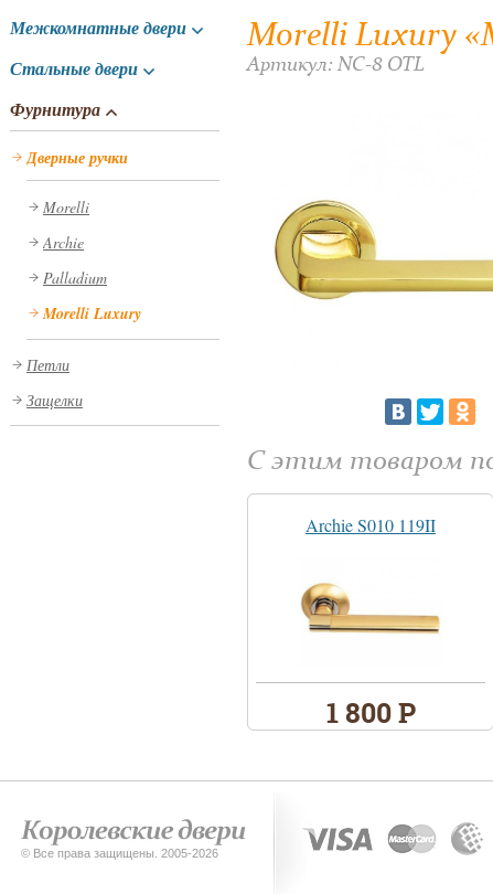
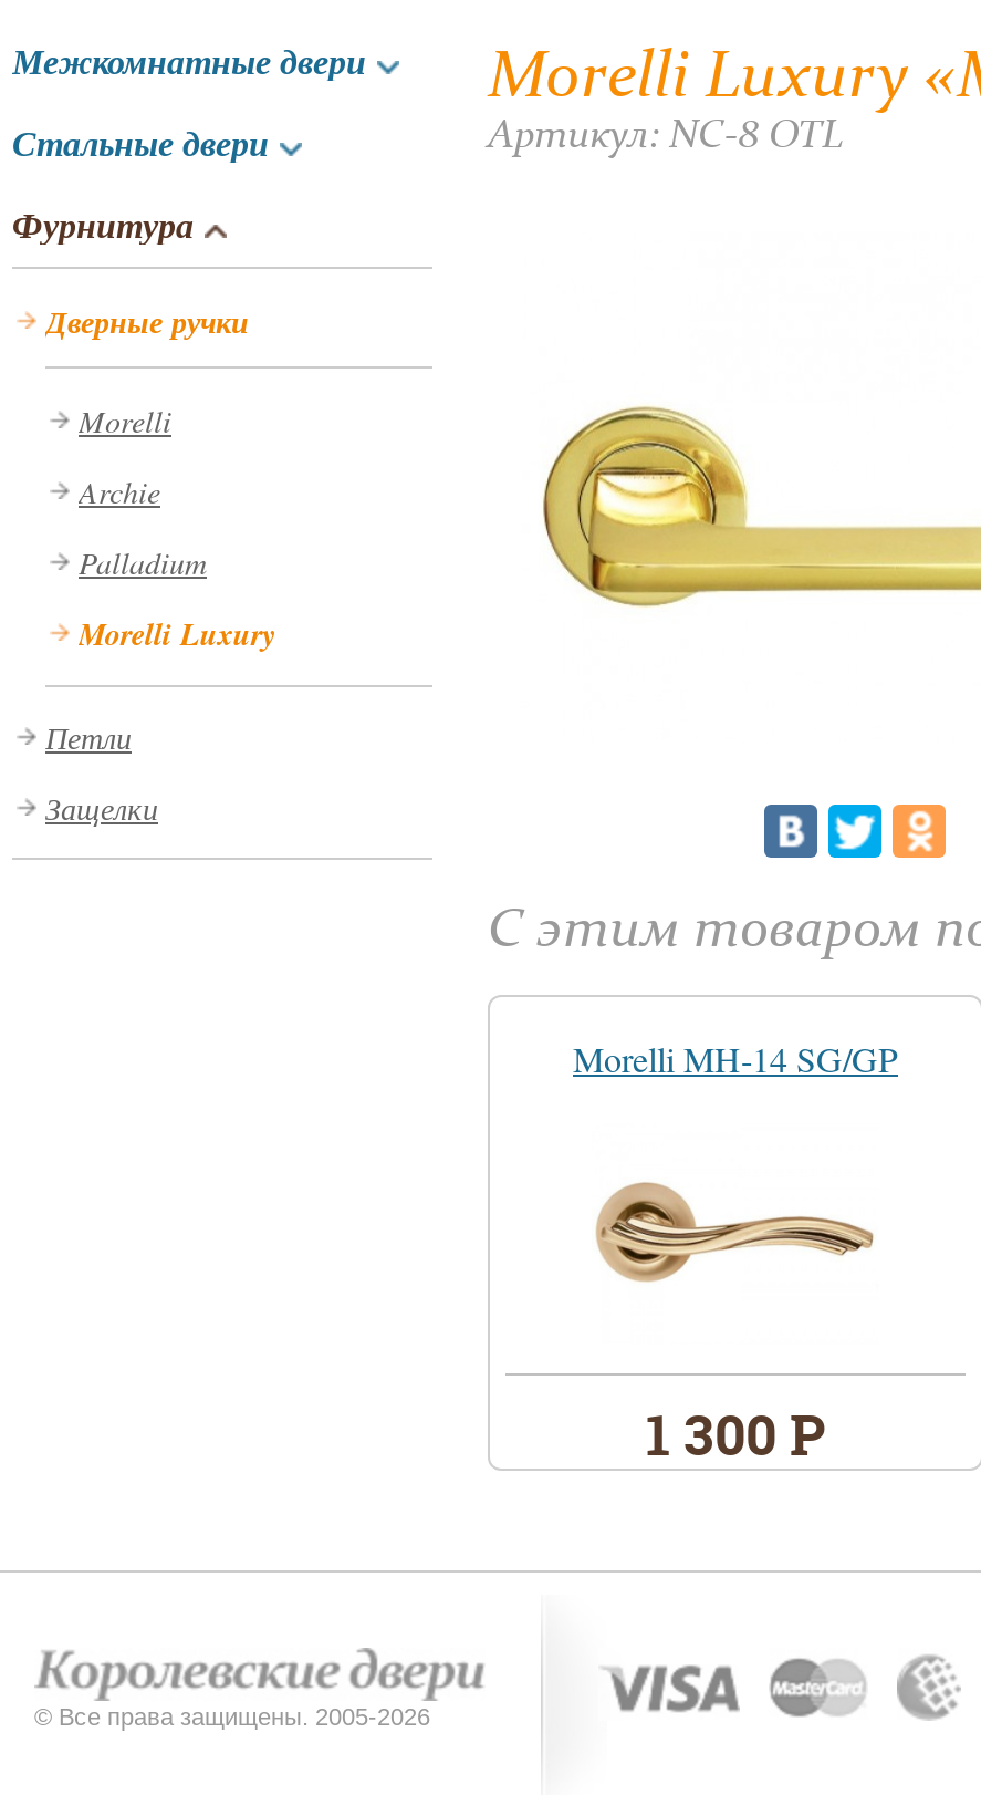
[306,513,436,536] Archie S010 119II -> [573,1034,898,1080] Morelli MH-14 SG/GP
[300,582,441,637] [image] -> [594,1174,875,1285] [image]
[326,694,415,731] 1 800 Р -> [646,1397,825,1472] 1 300 Р

